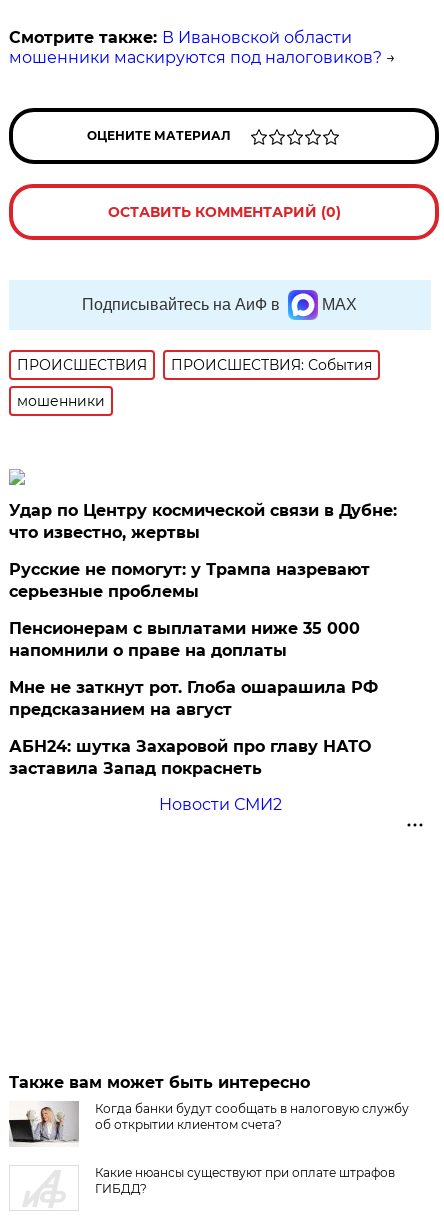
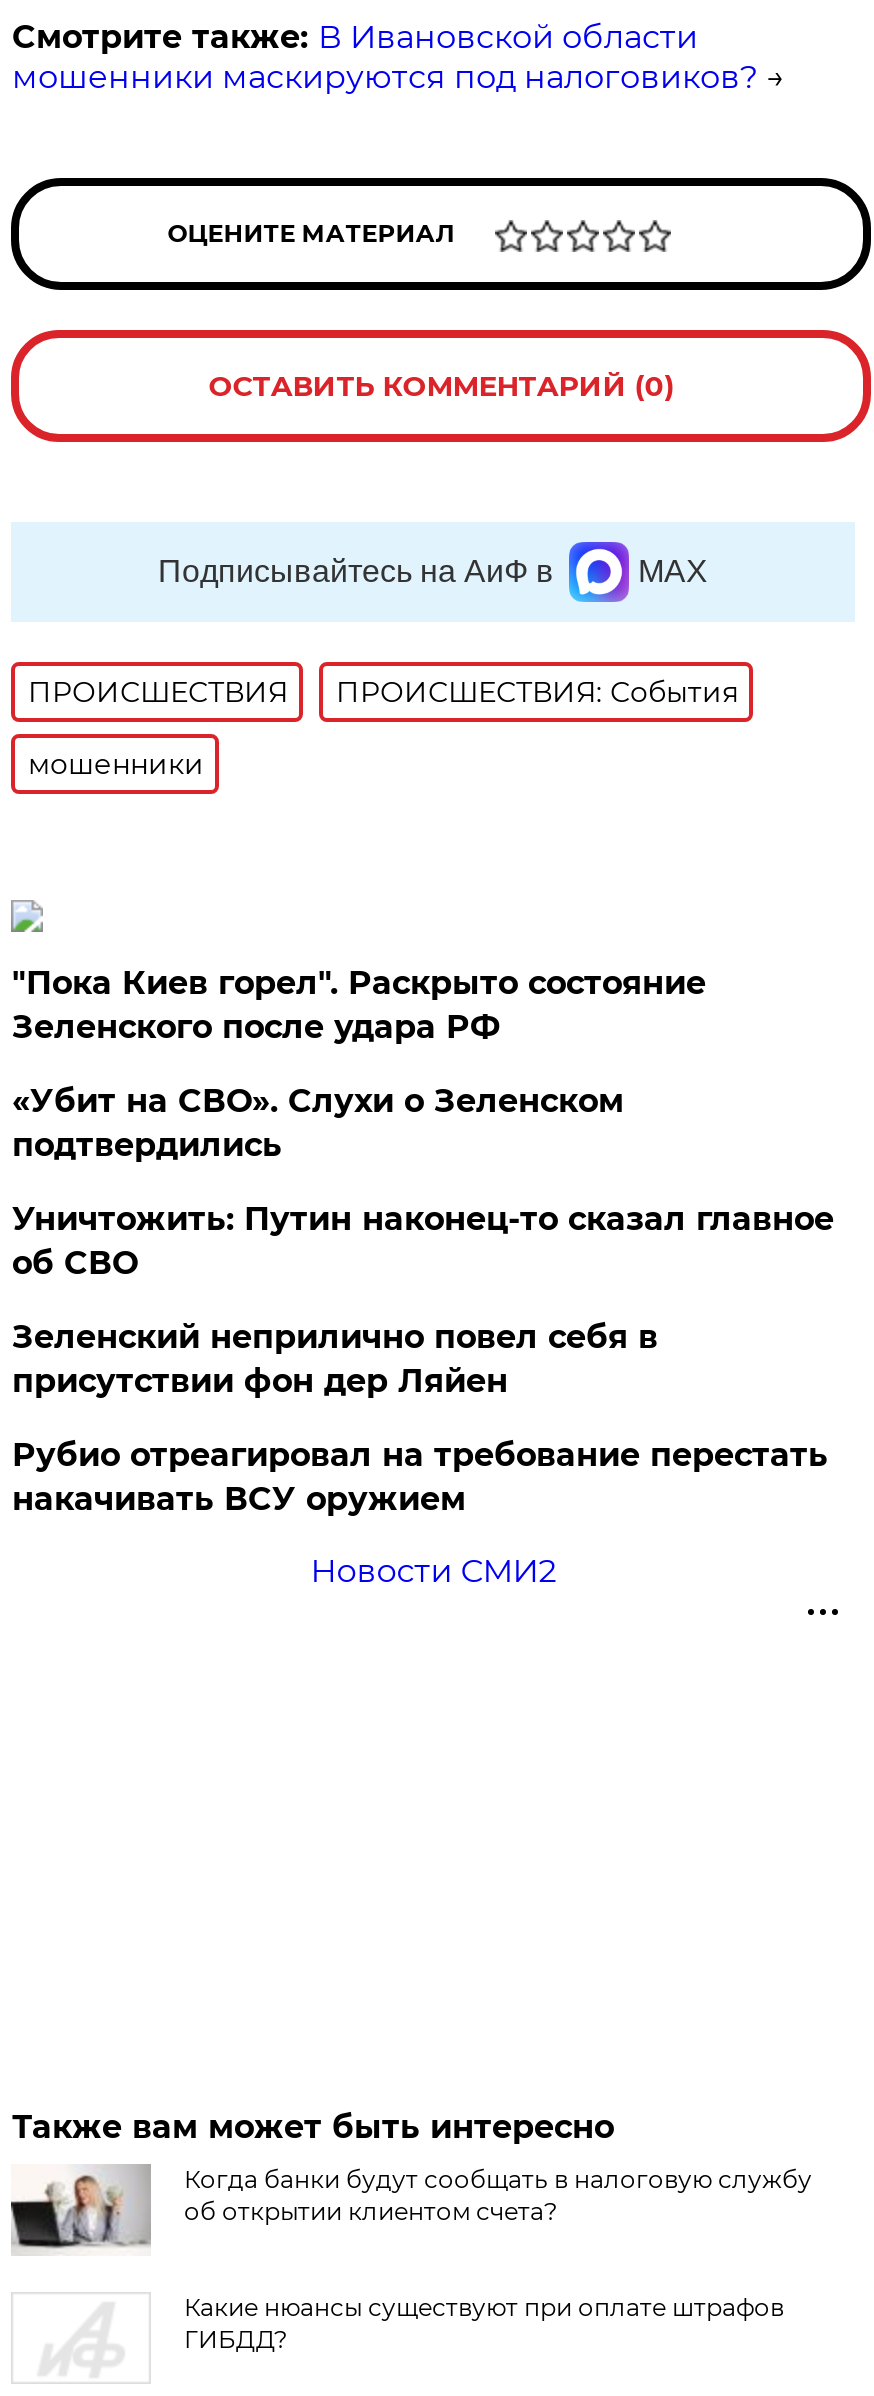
[9,501,397,542] Удар по Центру космической связи в Дубне: | что известно, жертвы -> [12,964,706,1046] "Пока Киев горел". Раскрыто состояние | Зеленского после удара РФ
[9,560,370,601] Русские не помогут: у Трампа назревают | серьезные проблемы -> [12,1082,624,1164] «Убит на СВО». Слухи о Зеленском | подтвердились
[9,619,360,660] Пенсионерам с выплатами ниже 35 000 | напомнили о праве на доплаты -> [12,1200,834,1282] Уничтожить: Путин наконец-то сказал главное | об СВО
[9,678,378,719] Мне не заткнут рот. Глоба ошарашила РФ | предсказанием на август -> [12,1318,658,1400] Зеленский неприлично повел cебя в | присутствии фон дер Ляйен
[9,737,371,778] АБН24: шутка Захаровой про главу НАТО | заставила Запад покраснеть -> [12,1436,828,1518] Рубио отреагировал на требование перестать | накачивать ВСУ оружием

